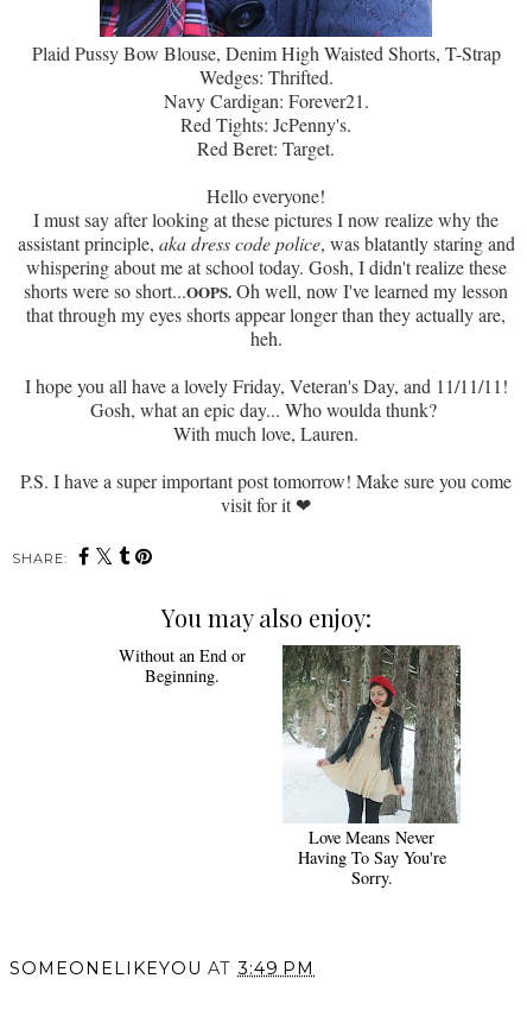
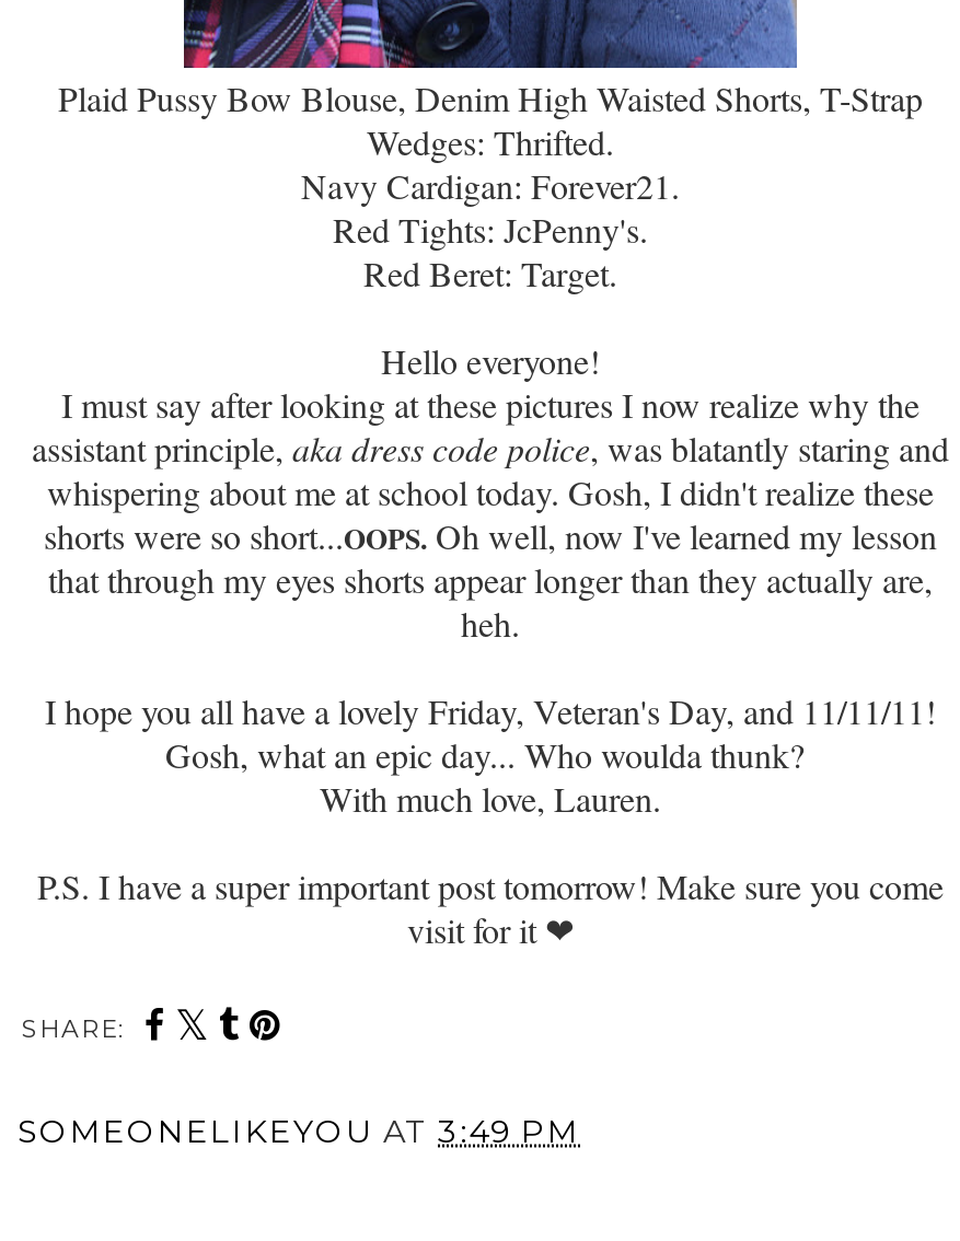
[118,602,462,825] [image] | You may also enjoy: | Without an End or | Beginning. -> none
[297,826,446,889] Love Means Never | Having To Say You're | Sorry. -> none

